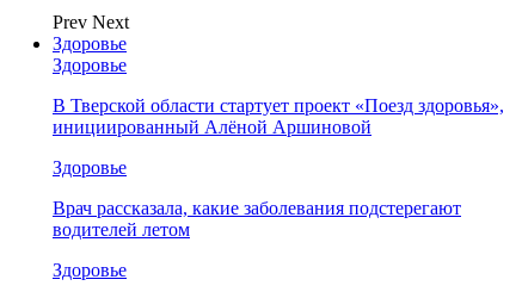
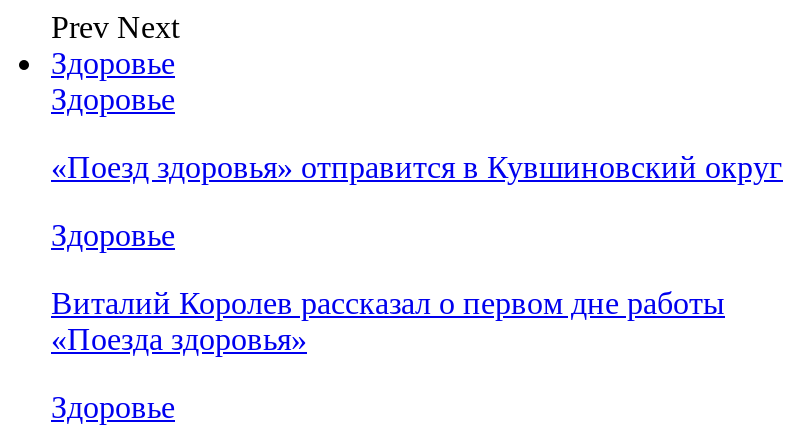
[53,95,504,137] В Тверской области стартует проект «Поезд здоровья», | инициированный Алёной Аршиновой -> [51,150,783,184] «Поезд здоровья» отправится в Кувшиновский округ
[53,198,461,240] Врач рассказала, какие заболевания подстерегают | водителей летом -> [51,286,725,356] Виталий Королев рассказал о первом дне работы | «Поезда здоровья»

